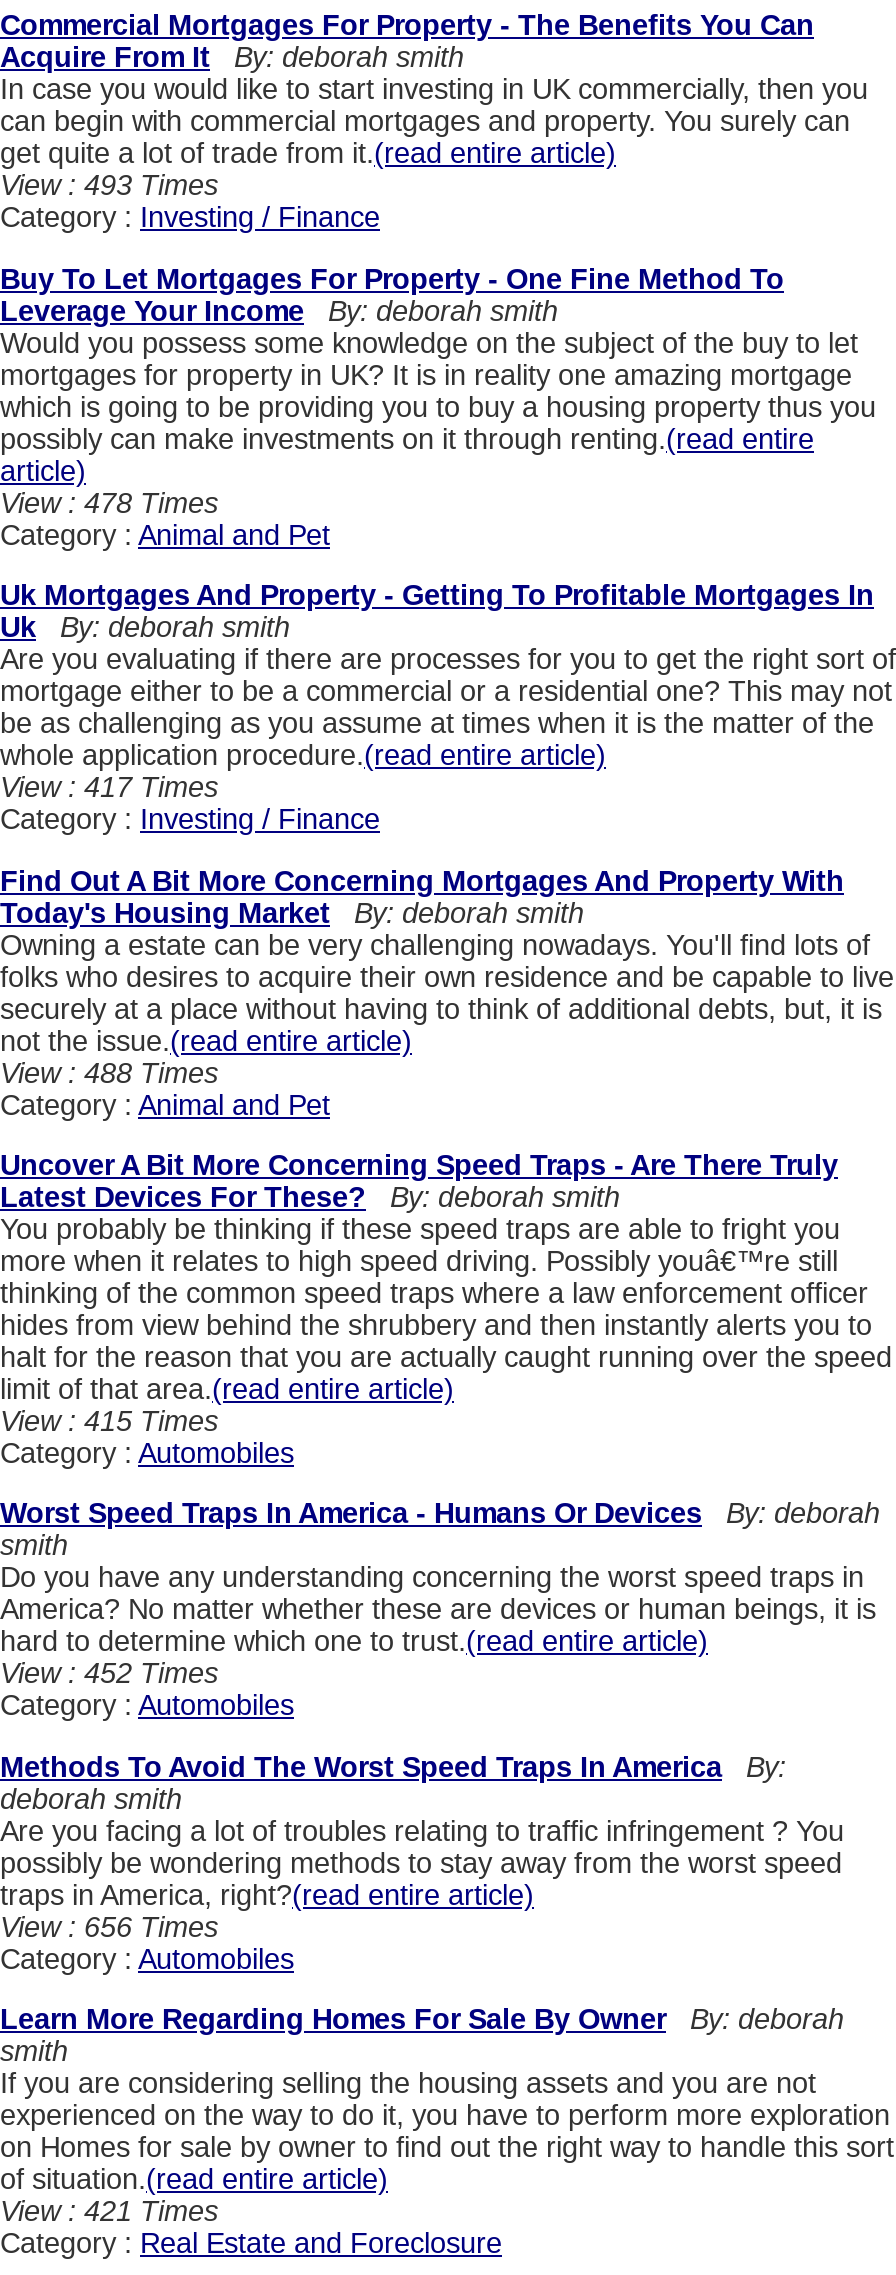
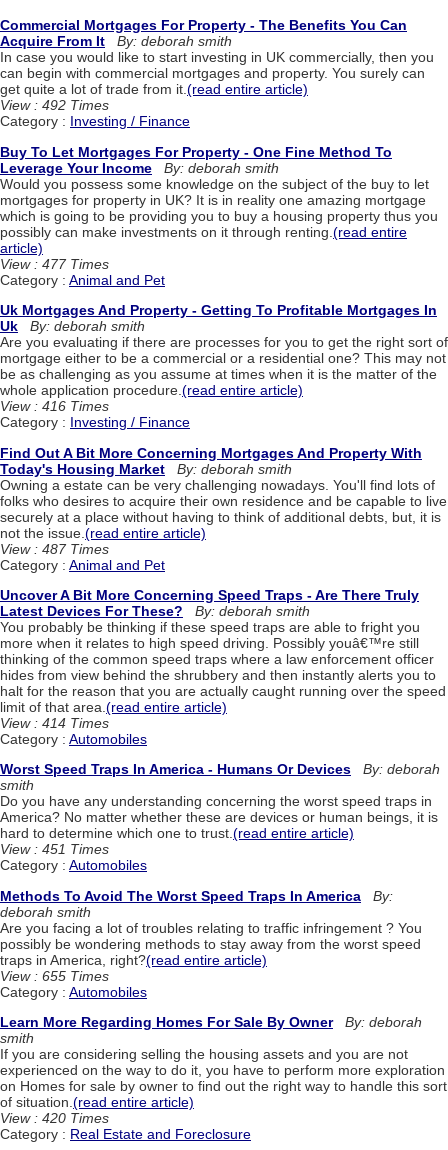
[0,170,218,202] View : 493 Times -> [0,97,109,113] View : 492 Times
[0,487,218,519] View : 478 Times -> [0,256,109,272] View : 477 Times
[0,772,218,804] View : 417 Times -> [0,398,109,414] View : 416 Times
[0,1056,218,1088] View : 488 Times -> [0,541,109,557] View : 487 Times
[0,1405,218,1437] View : 415 Times -> [0,715,109,731] View : 414 Times
[0,1658,218,1690] View : 452 Times -> [0,841,109,857] View : 451 Times
[0,1911,218,1943] View : 656 Times -> [0,968,109,984] View : 655 Times
[0,2195,218,2227] View : 421 Times -> [0,1110,109,1126] View : 420 Times

